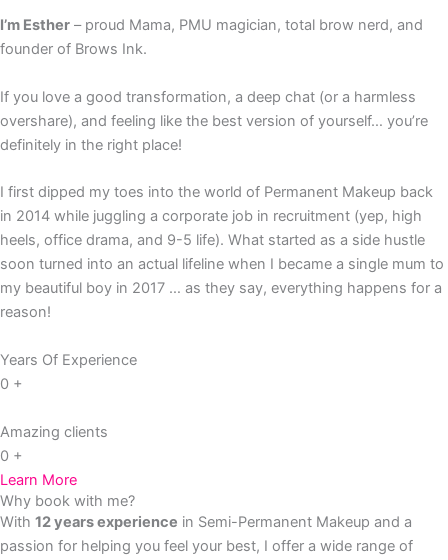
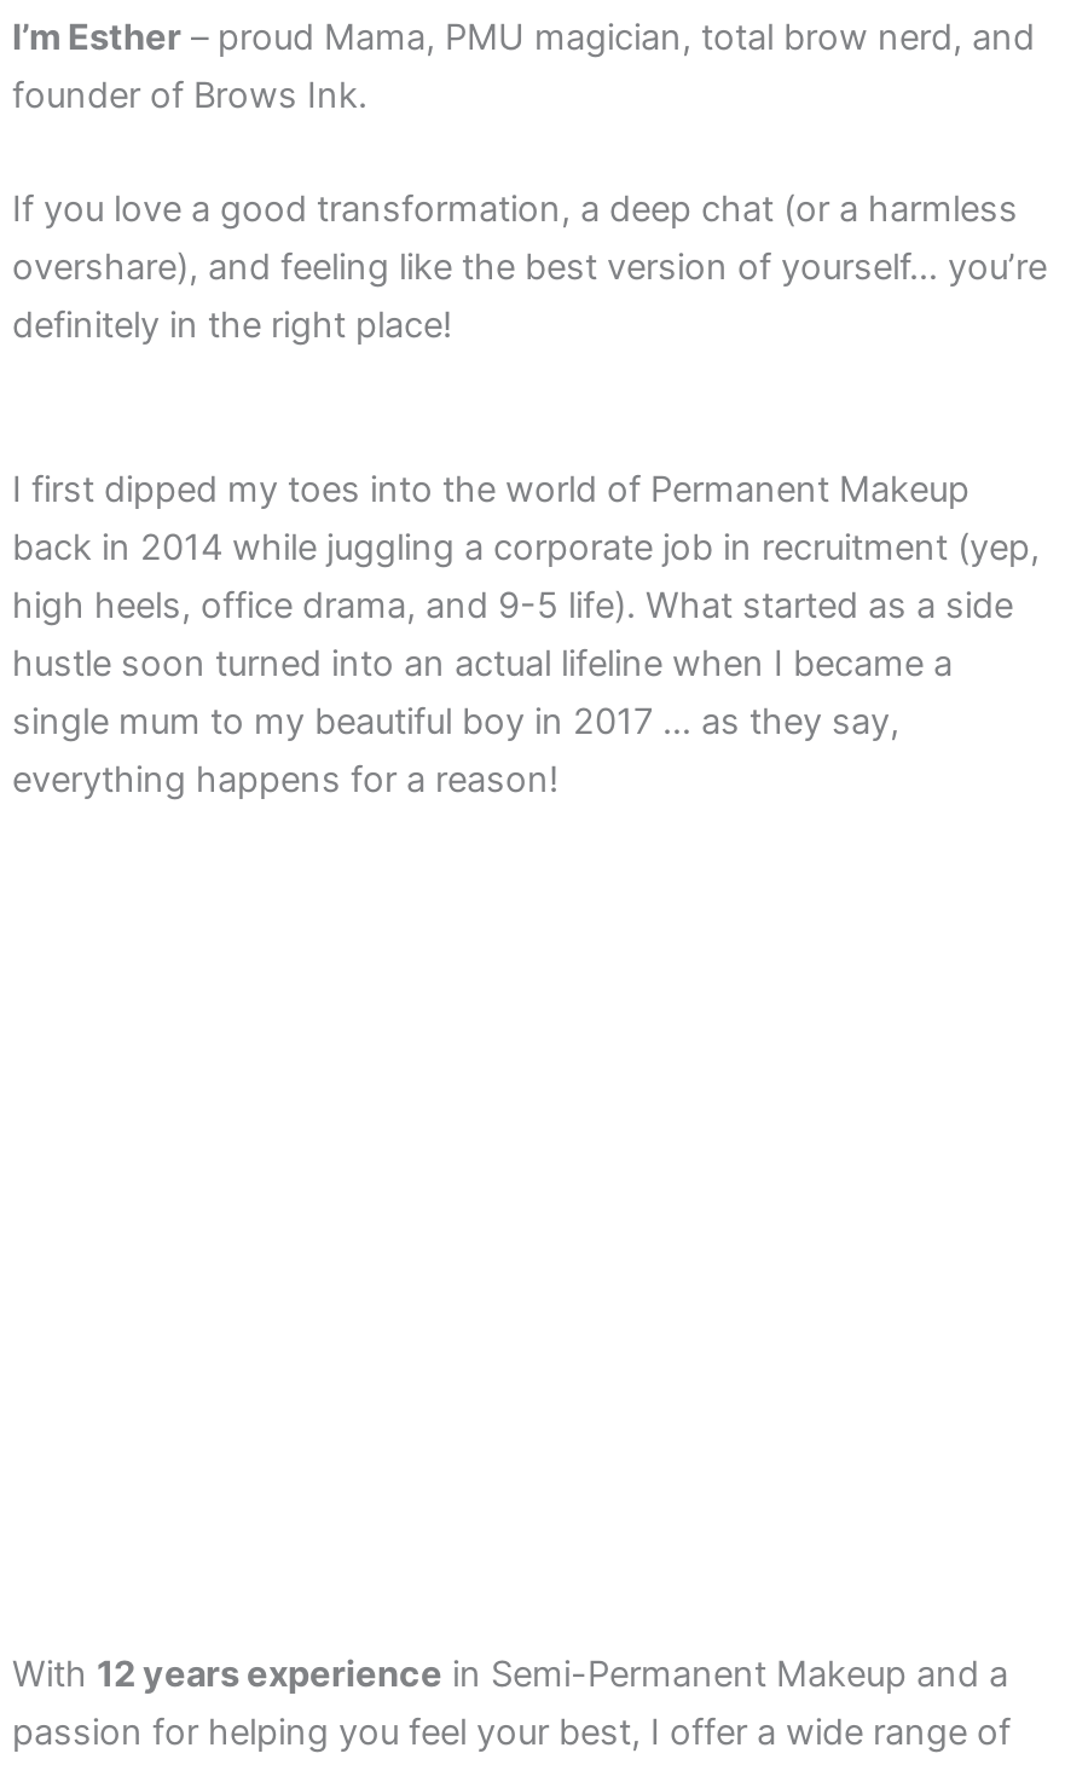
[0,183,444,510] I first dipped my toes into the world of Permanent Makeup back | in 2014 while juggling a corporate job in recruitment (yep, high | heels, office drama, and 9-5 life). What started as a side hustle | soon turned into an actual lifeline when I became a single mum to | my beautiful boy in 2017 … as they say, everything happens for a | reason! | Years Of Experience | 0 + | Amazing clients | 0 + | Learn More | Why book with me? -> [12,467,1040,801] I first dipped my toes into the world of Permanent Makeup | back in 2014 while juggling a corporate job in recruitment (yep, | high heels, office drama, and 9-5 life). What started as a side | hustle soon turned into an actual lifeline when I became a | single mum to my beautiful boy in 2017 … as they say, | everything happens for a reason!

